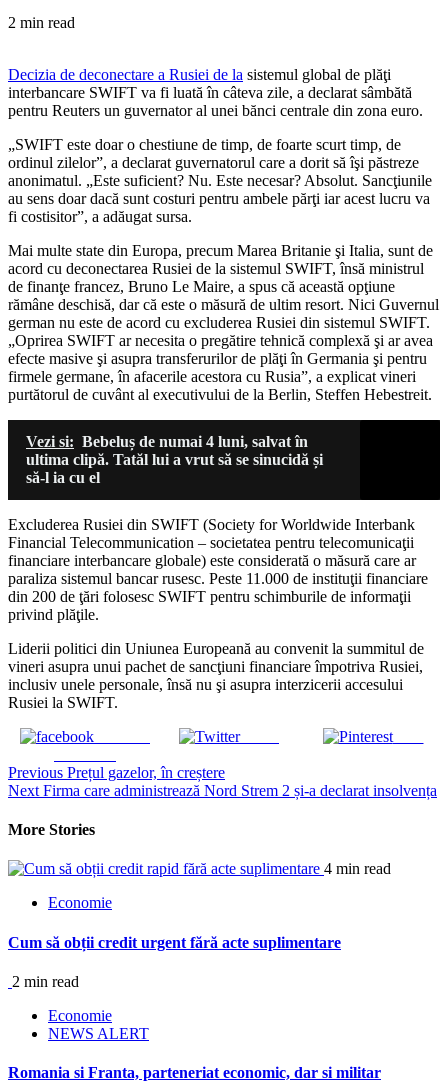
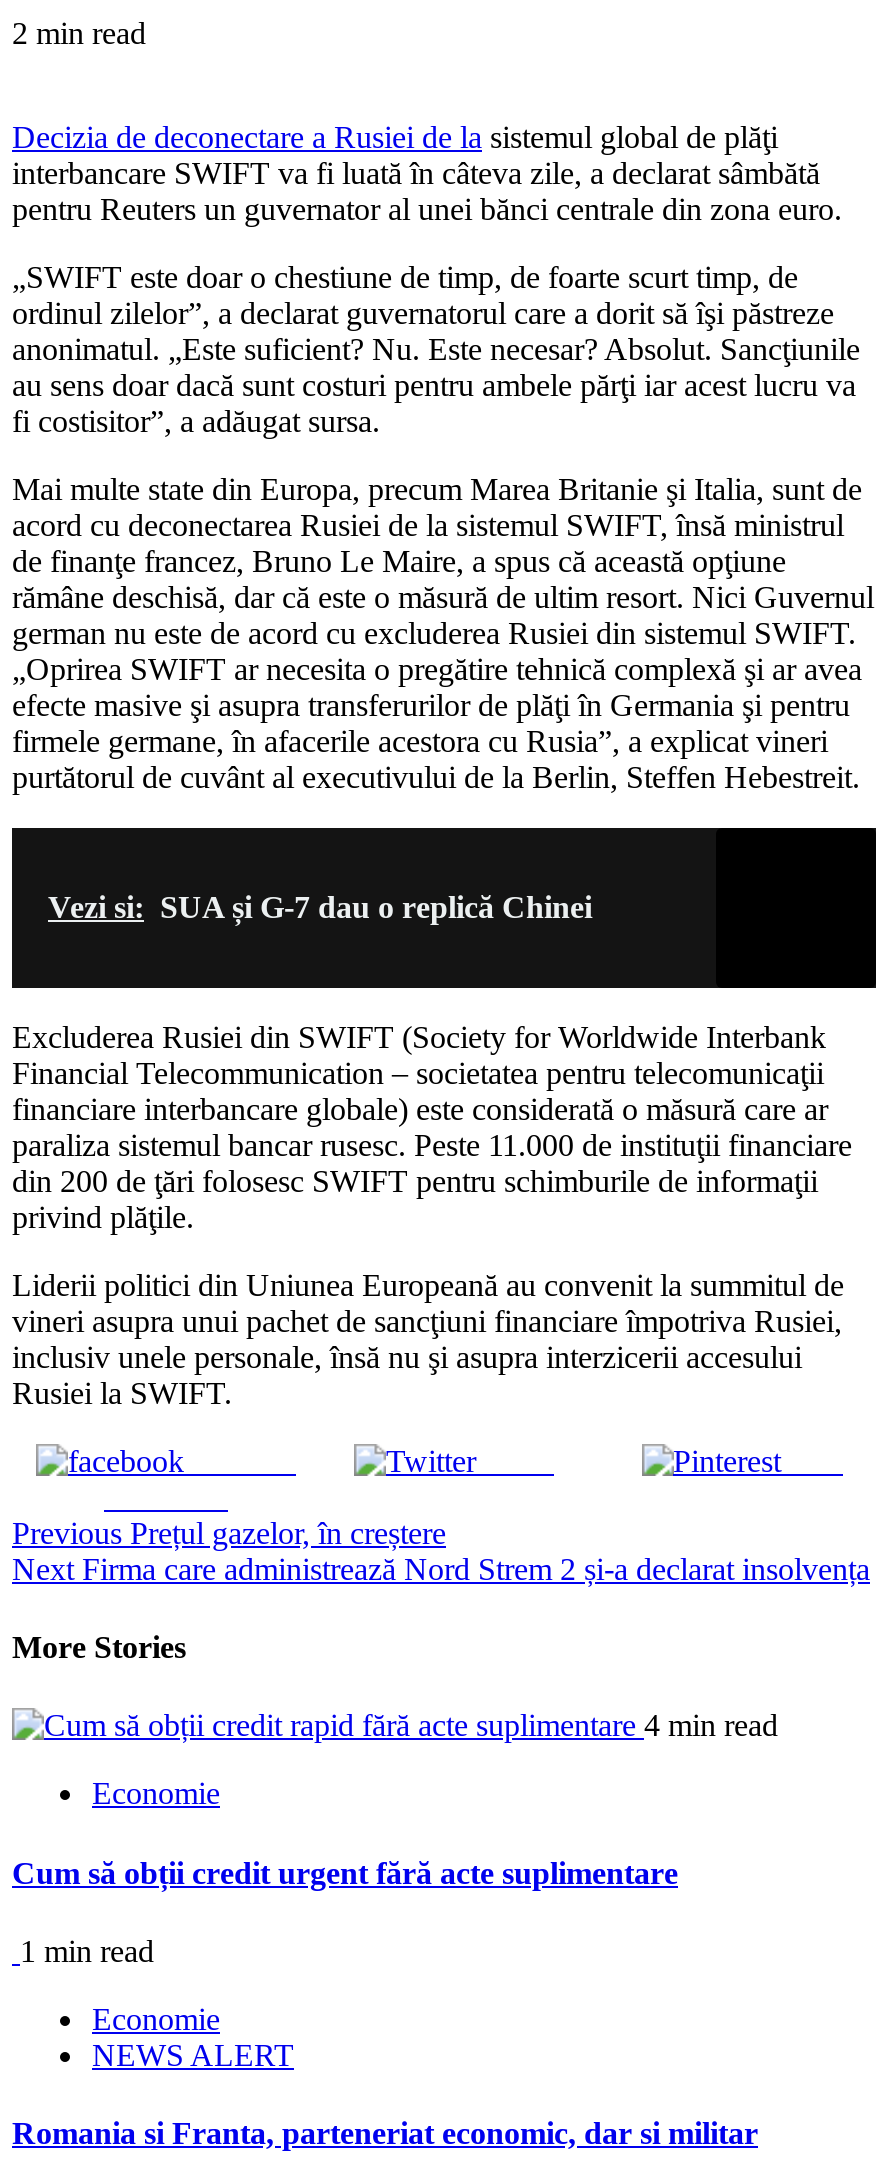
[26,433,323,486] Vezi si: Bebeluș de numai 4 luni, salvat în | ultima clipă. Tatăl lui a vrut să se sinucidă și | să-l ia cu el -> [48,890,592,924] Vezi si: SUA și G-7 dau o replică Chinei
[12,973,79,990] 2 min read -> [20,1934,154,1968] 1 min read

